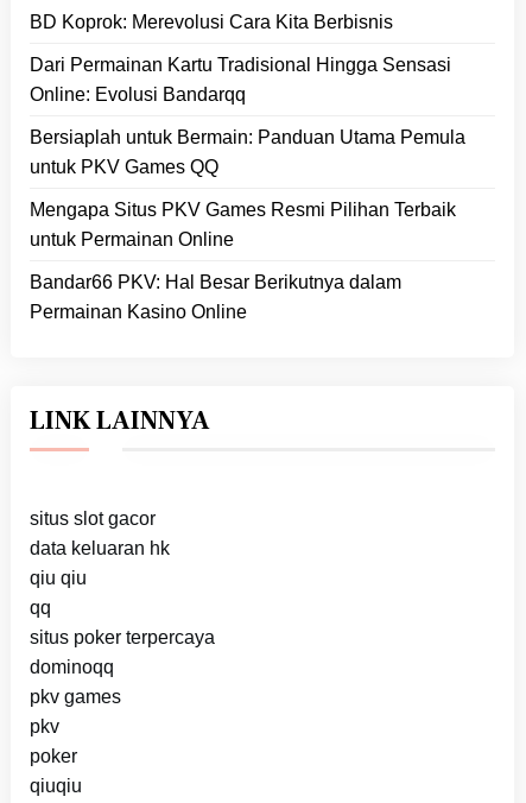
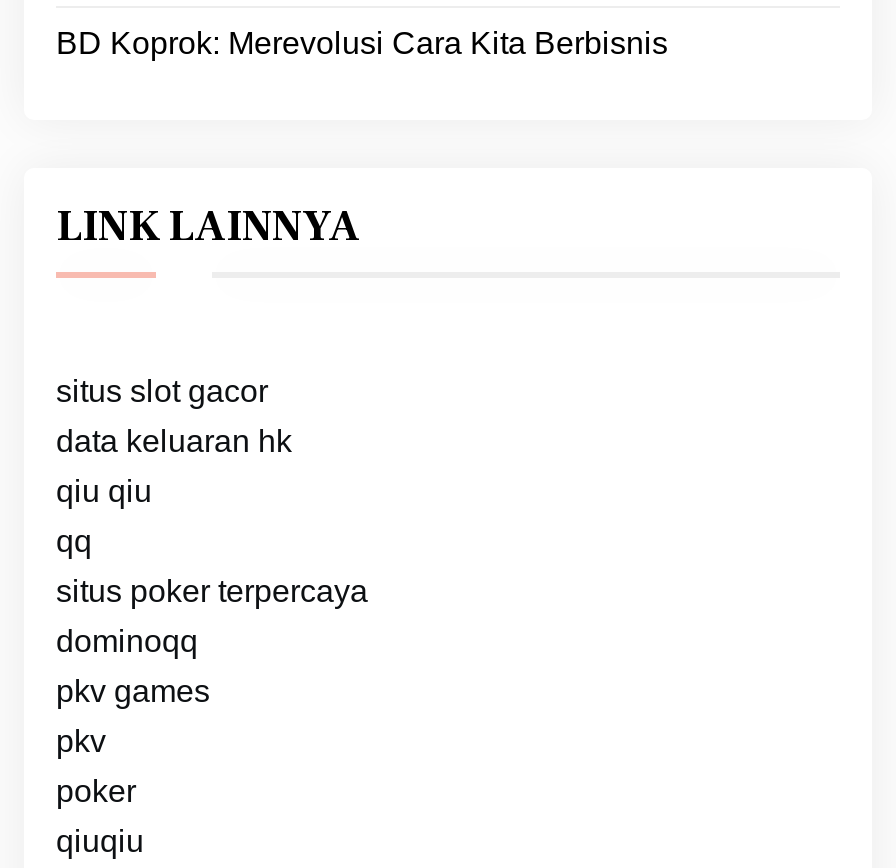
[30,54,465,322] Dari Permainan Kartu Tradisional Hingga Sensasi | Online: Evolusi Bandarqq | Bersiaplah untuk Bermain: Panduan Utama Pemula | untuk PKV Games QQ | Mengapa Situs PKV Games Resmi Pilihan Terbaik | untuk Permainan Online | Bandar66 PKV: Hal Besar Berikutnya dalam | Permainan Kasino Online -> none

